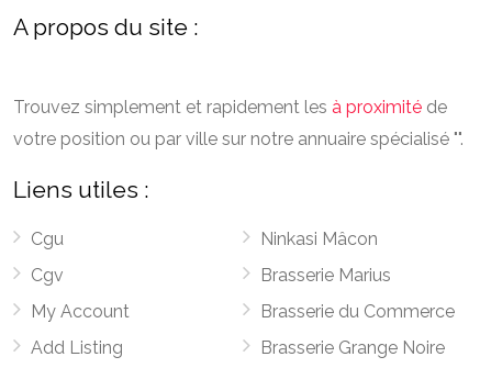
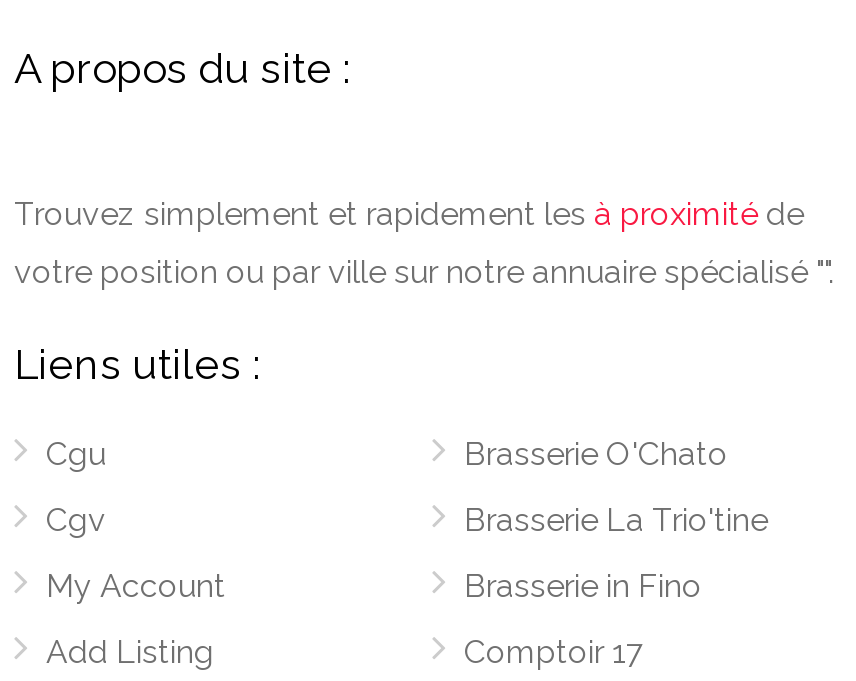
[260,228,378,249] Ninkasi Mâcon -> [464,435,728,473] Brasserie O'Chato
[260,265,391,286] Brasserie Marius -> [464,501,768,539] Brasserie La Trio'tine
[260,301,455,322] Brasserie du Commerce -> [464,567,702,605] Brasserie in Fino
[260,337,445,358] Brasserie Grange Noire -> [464,633,644,671] Comptoir 17

